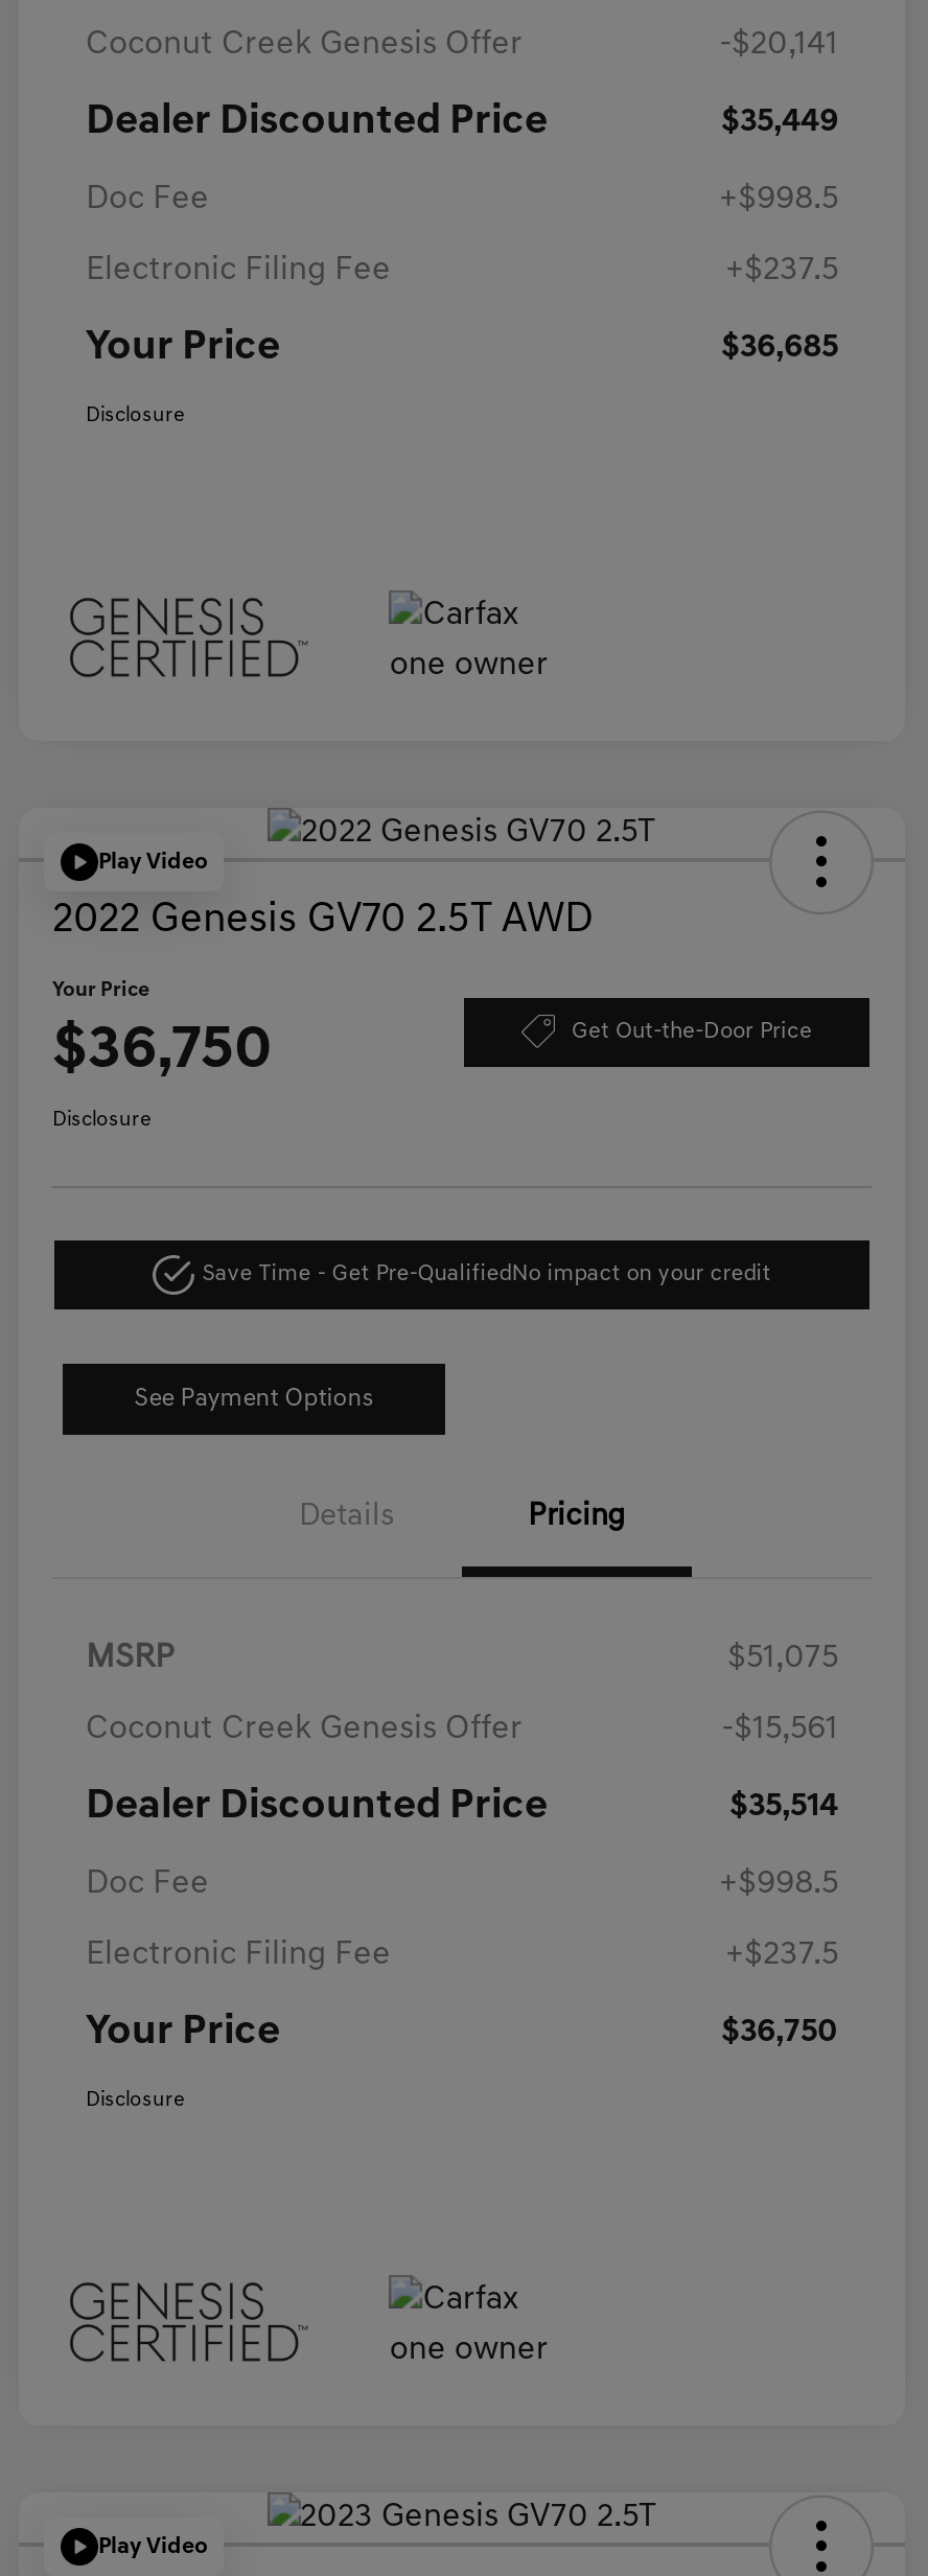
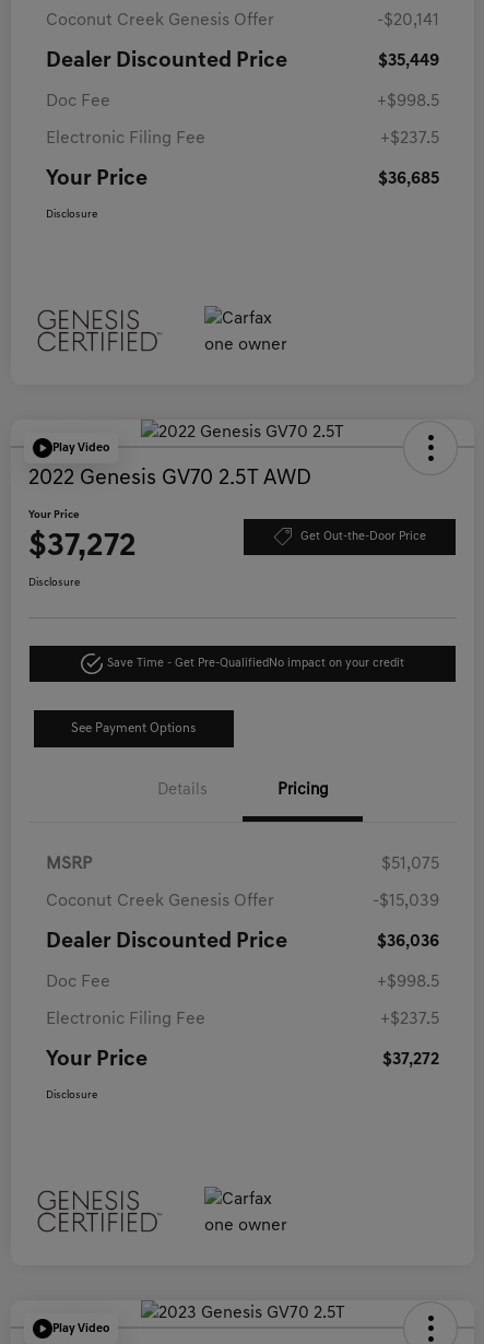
[52,1019,272,1084] $36,750 -> [28,530,137,564] $37,272
[721,1713,838,1747] -$15,561 -> [373,893,439,910] -$15,039
[729,1791,838,1824] $35,514 -> [377,933,439,951] $36,036
[721,2016,838,2050] $36,750 -> [382,1051,439,1069] $37,272

